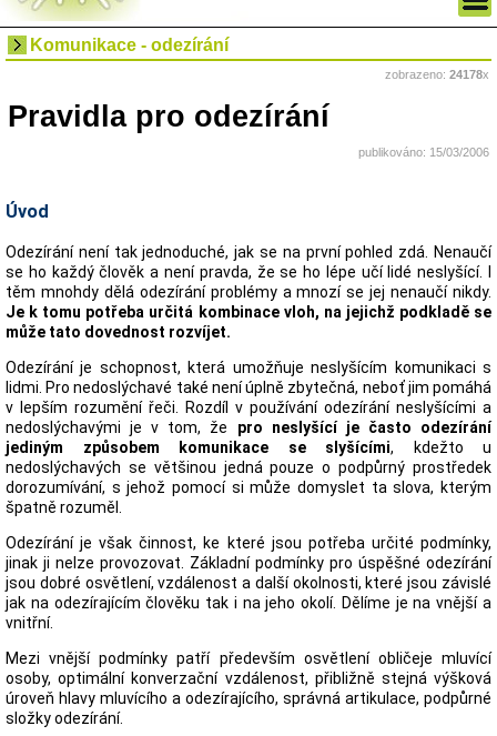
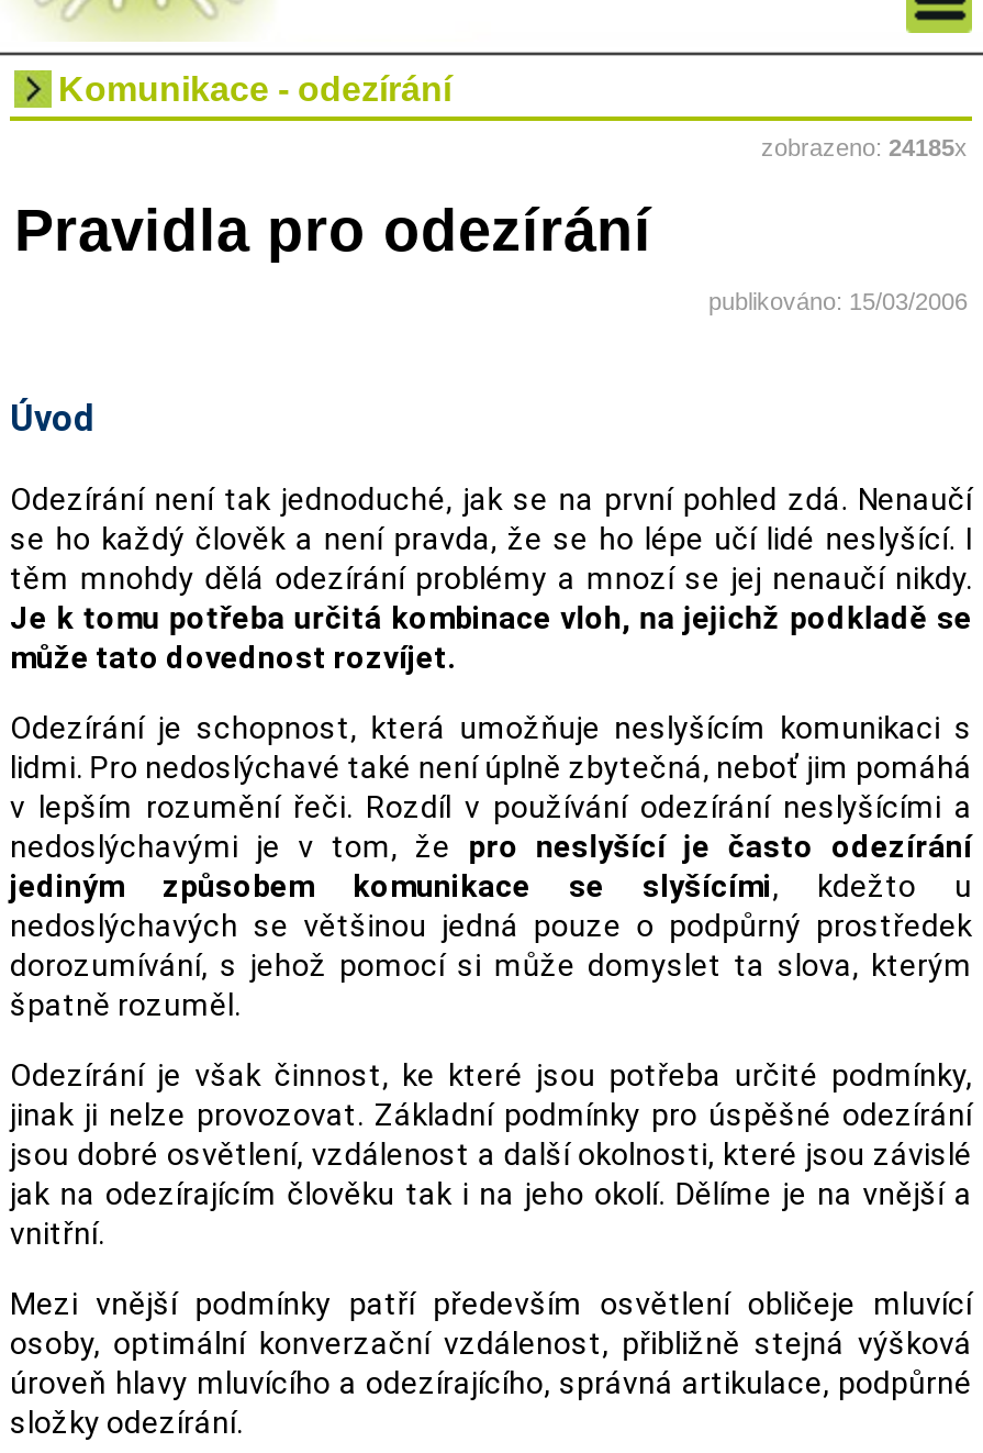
[385,68,489,81] zobrazeno: 24178x -> [761,134,968,160] zobrazeno: 24185x

